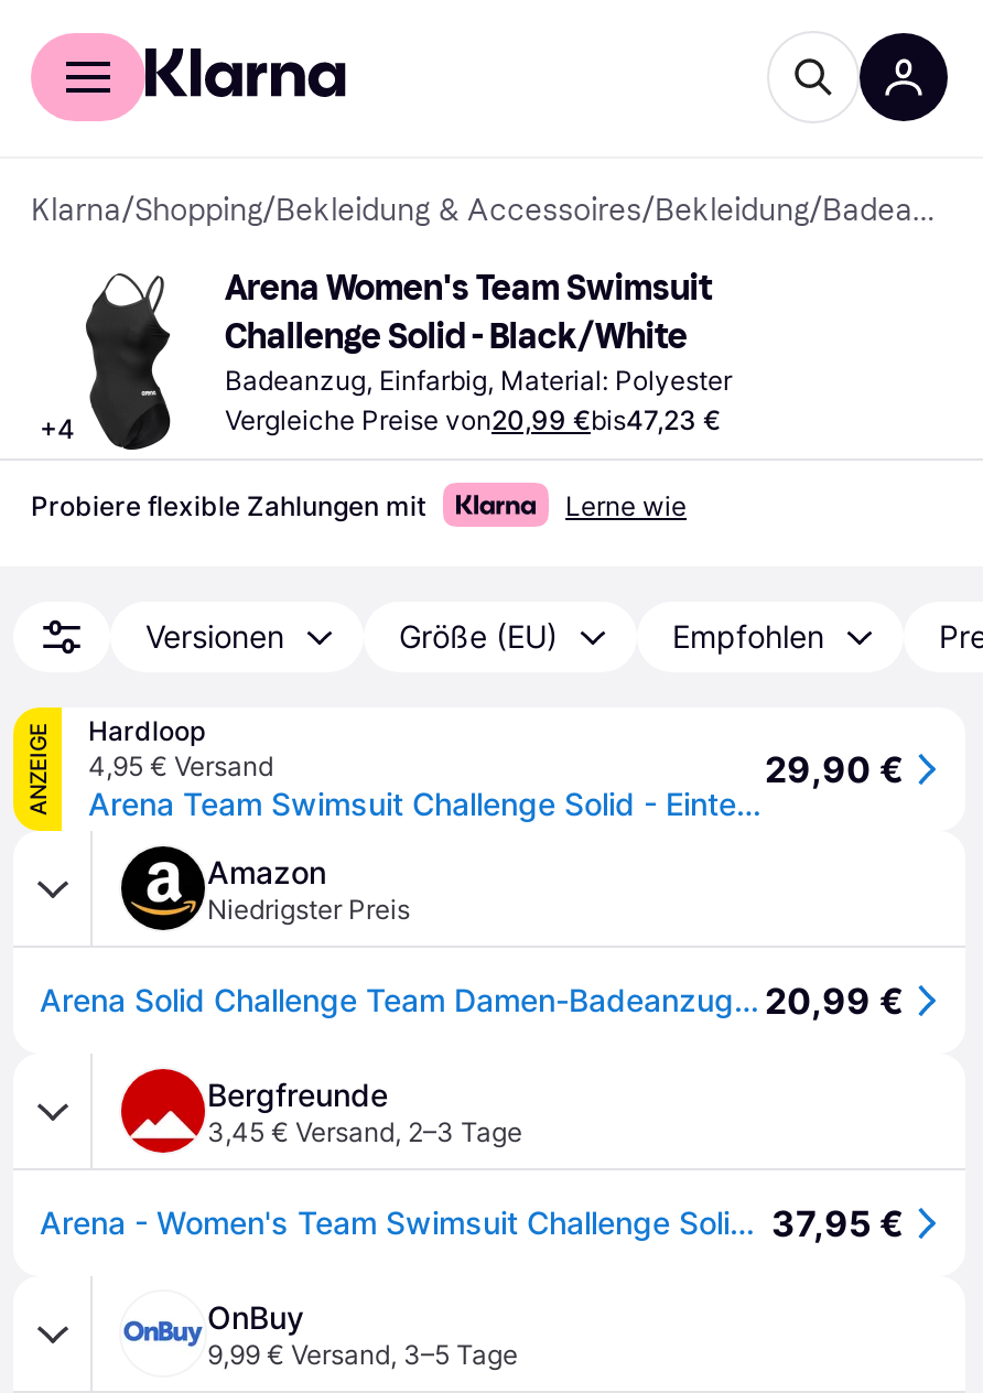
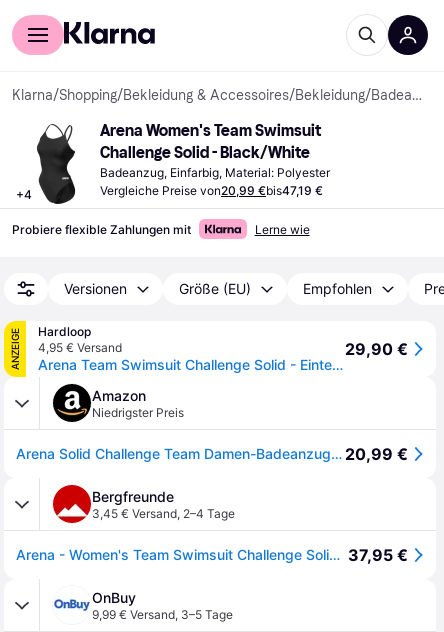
[225,403,721,436] Vergleiche Preise von20,99 €bis47,23 € -> [100,183,323,198] Vergleiche Preise von20,99 €bis47,19 €
[207,1115,522,1148] 3,45 € Versand, 2–3 Tage -> [92,506,235,521] 3,45 € Versand, 2–4 Tage

